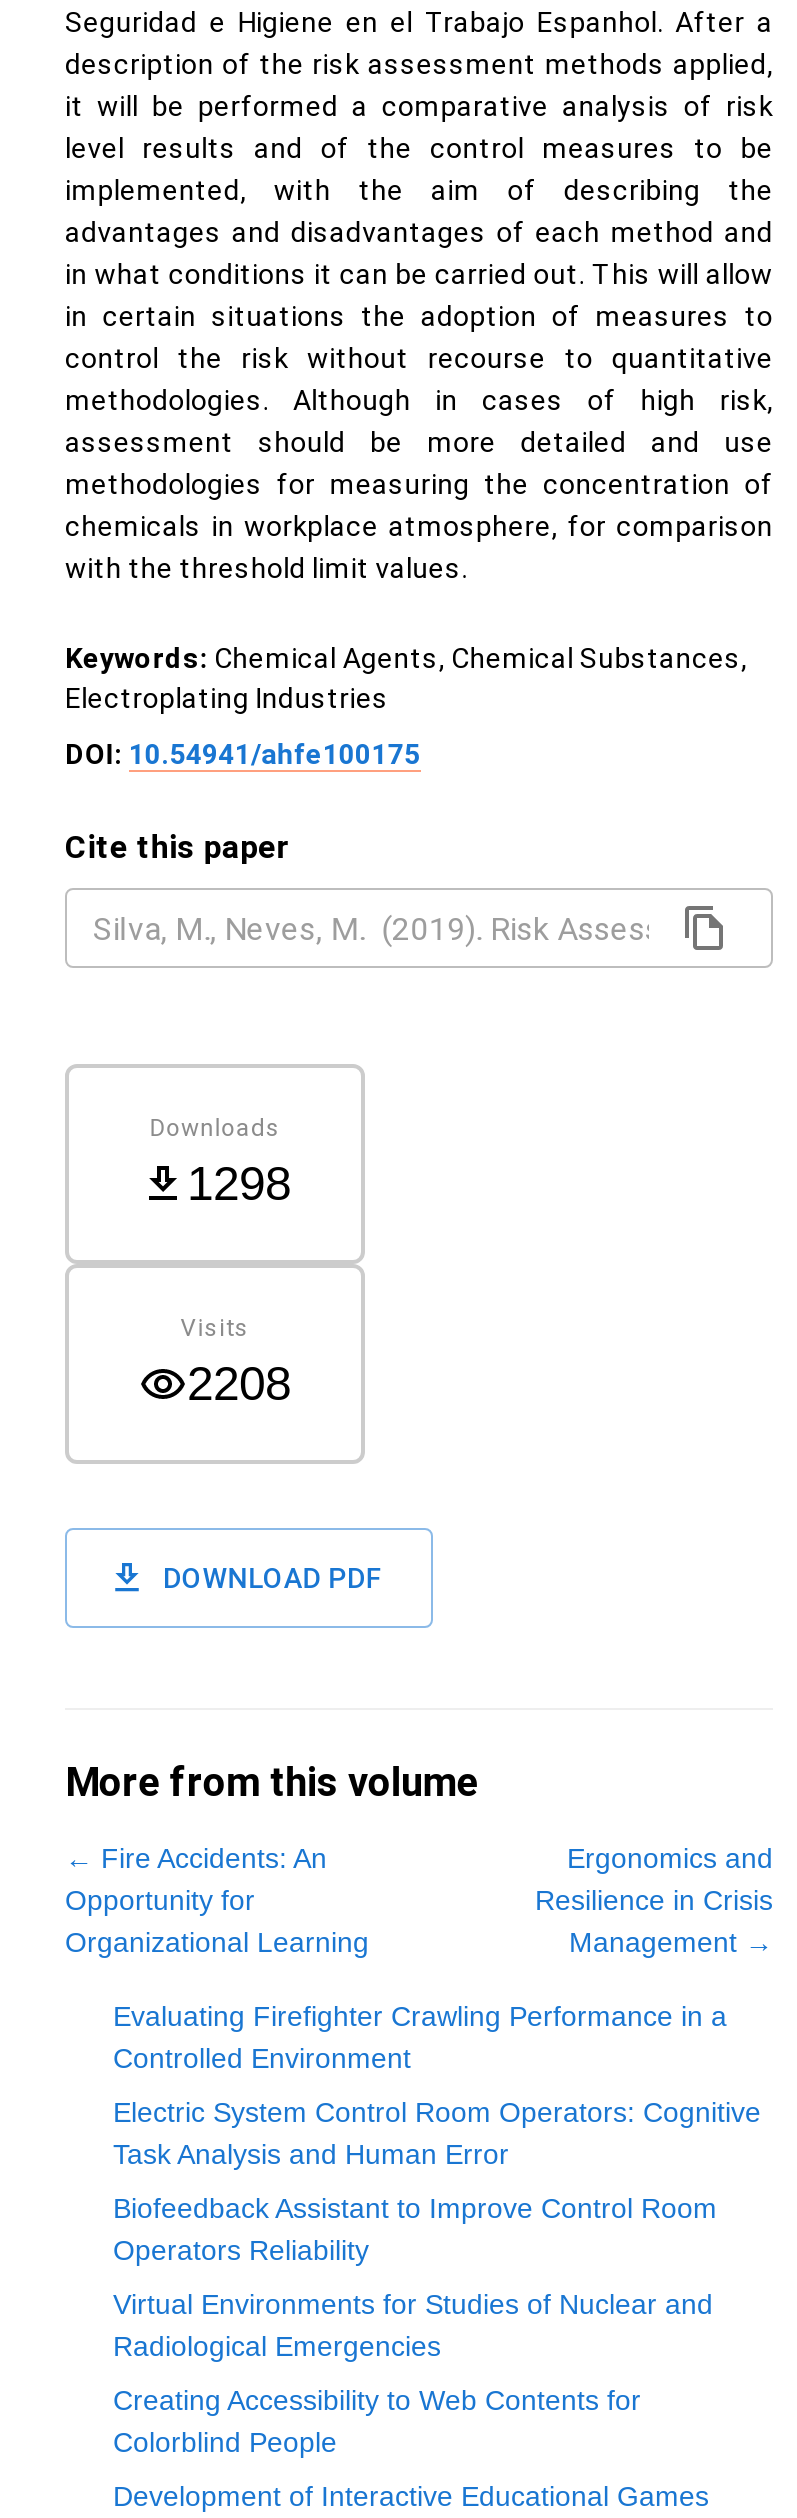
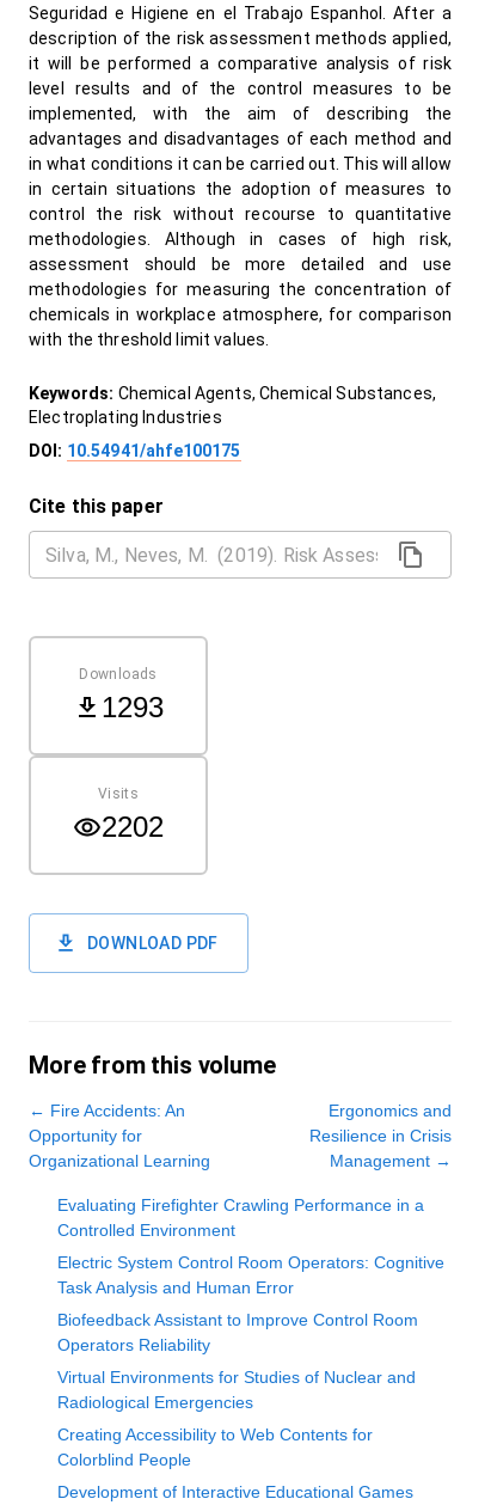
[187,1155,291,1209] 1298 -> [102,690,164,723] 1293
[187,1355,291,1409] 2208 -> [102,810,164,842] 2202

